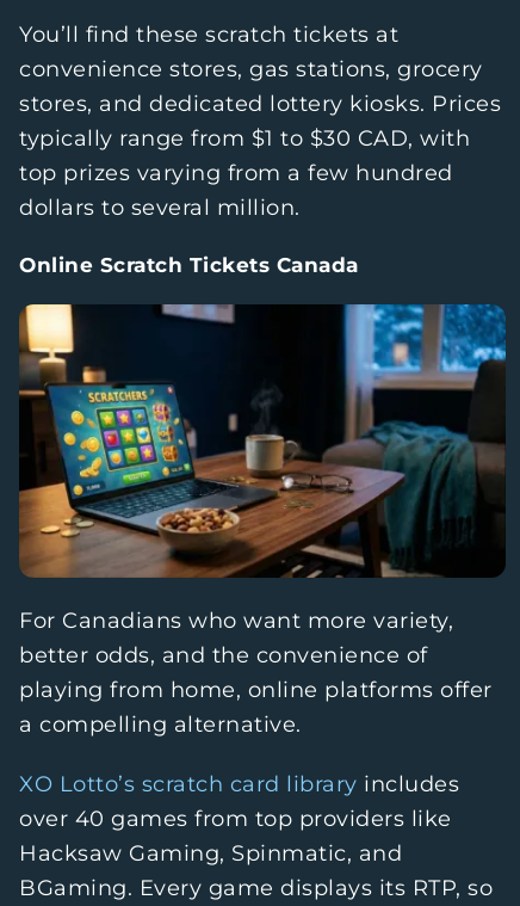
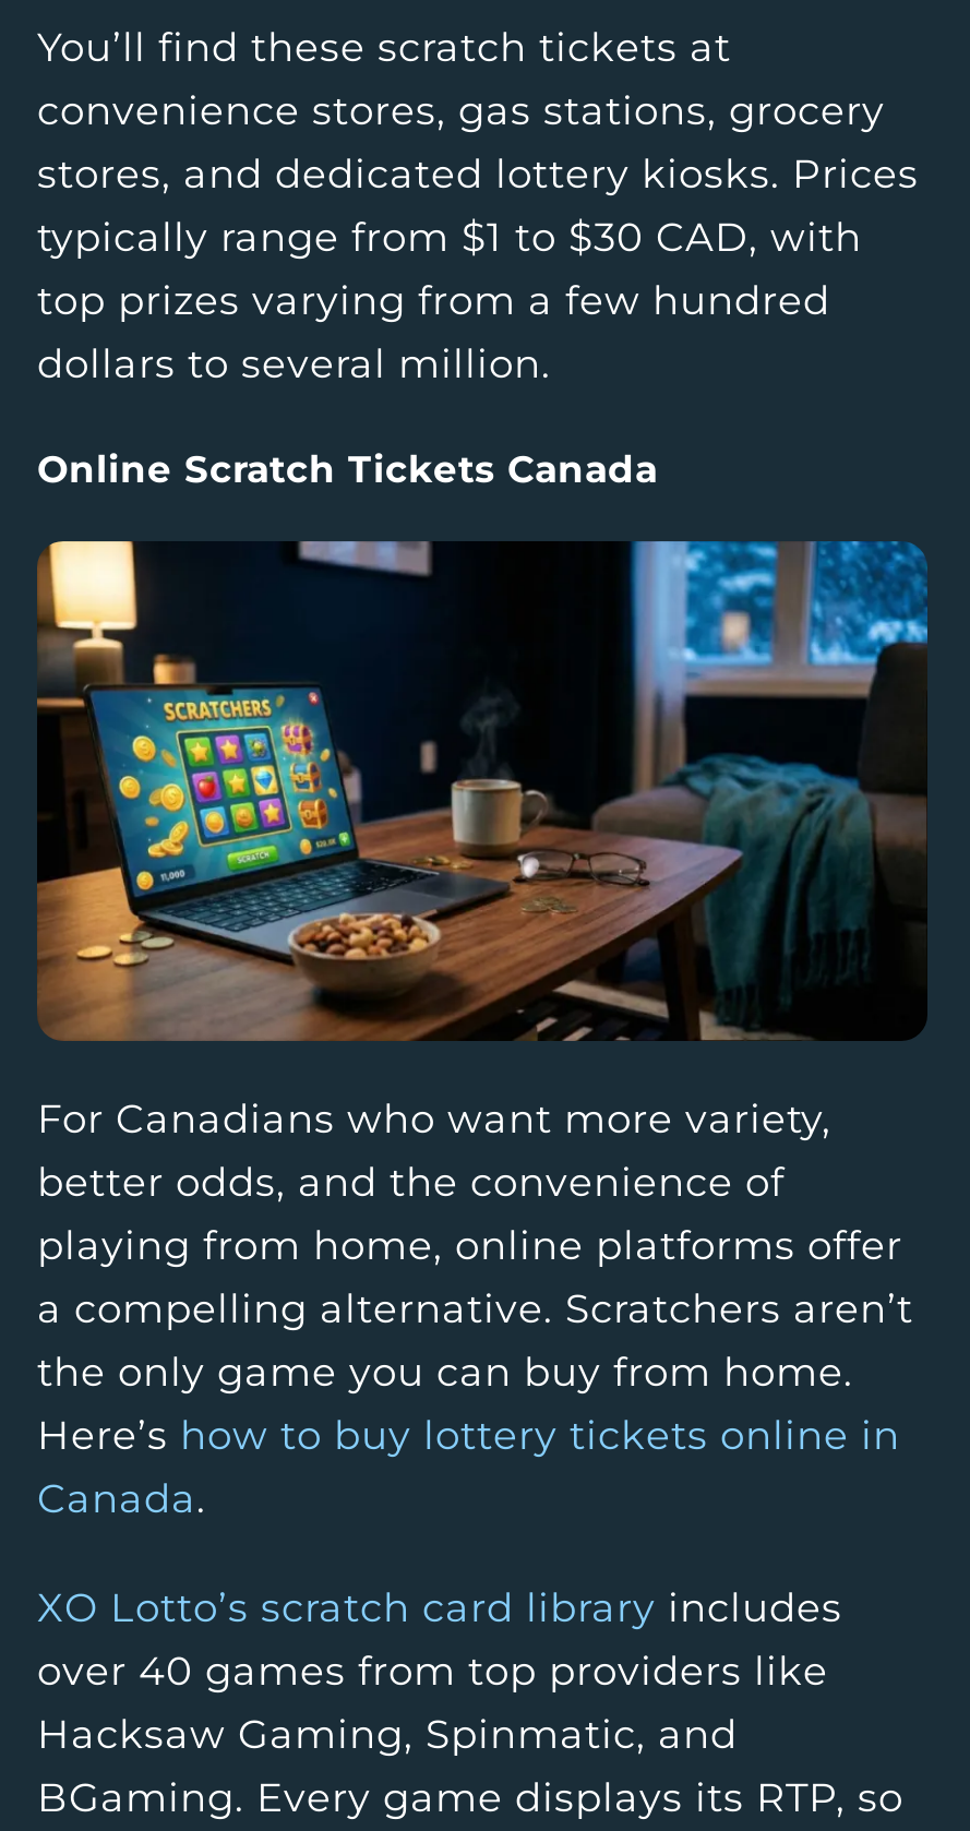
[19,711,301,737] a compelling alternative. -> [37,1285,913,1522] a compelling alternative. Scratchers aren’t | the only game you can buy from home. | Here’s how to buy lottery tickets online in | Canada.

